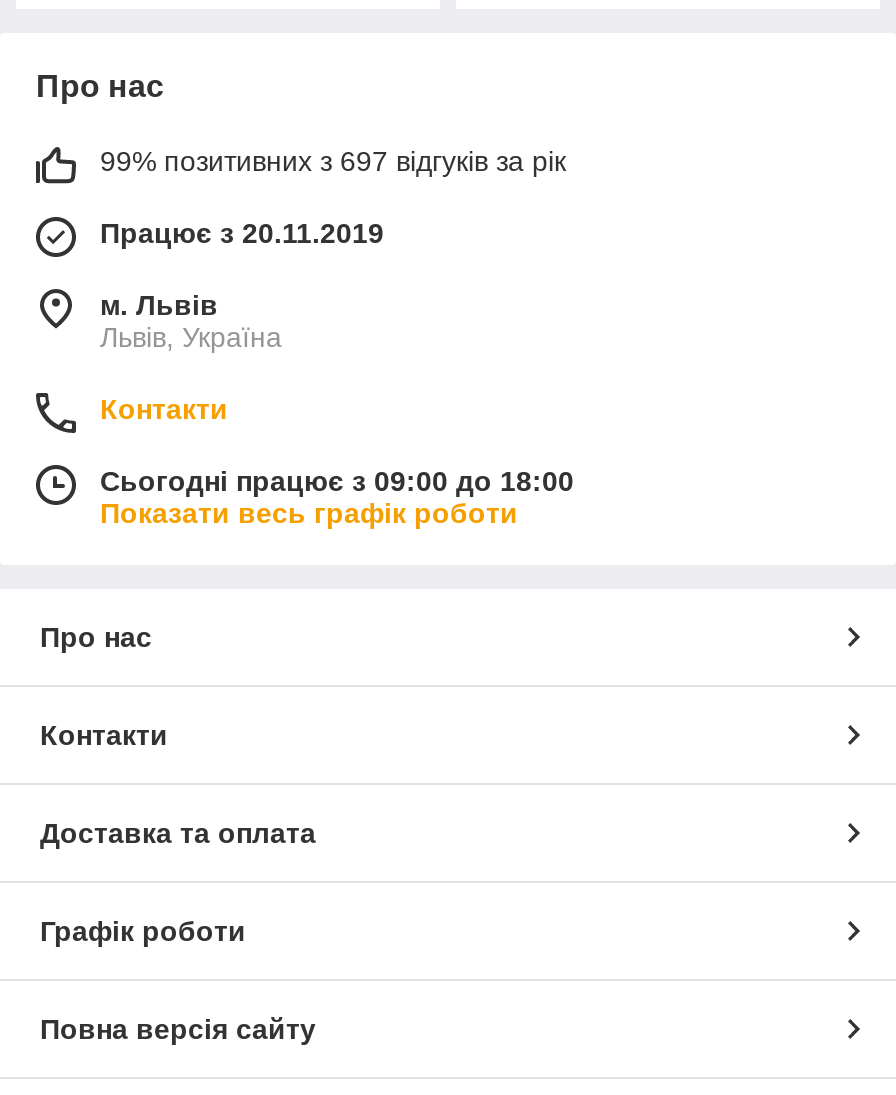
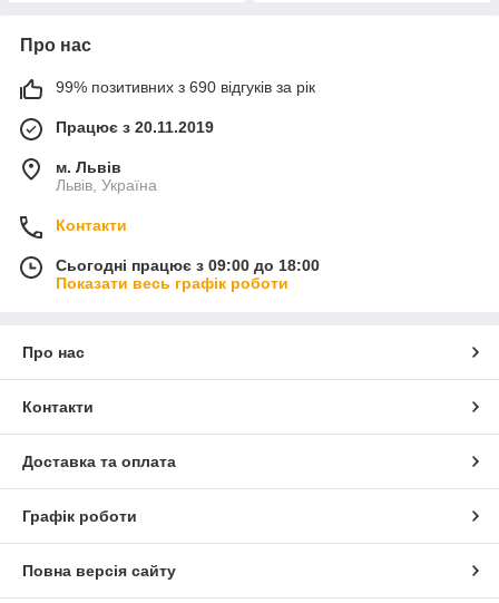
[100,146,566,178] 99% позитивних з 697 відгуків за рік -> [56,79,315,96] 99% позитивних з 690 відгуків за рік

